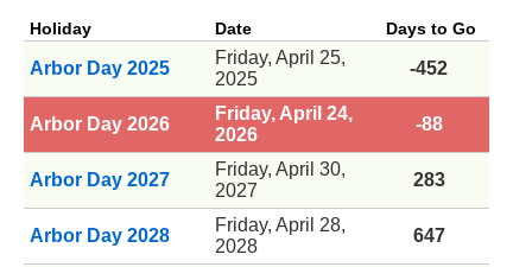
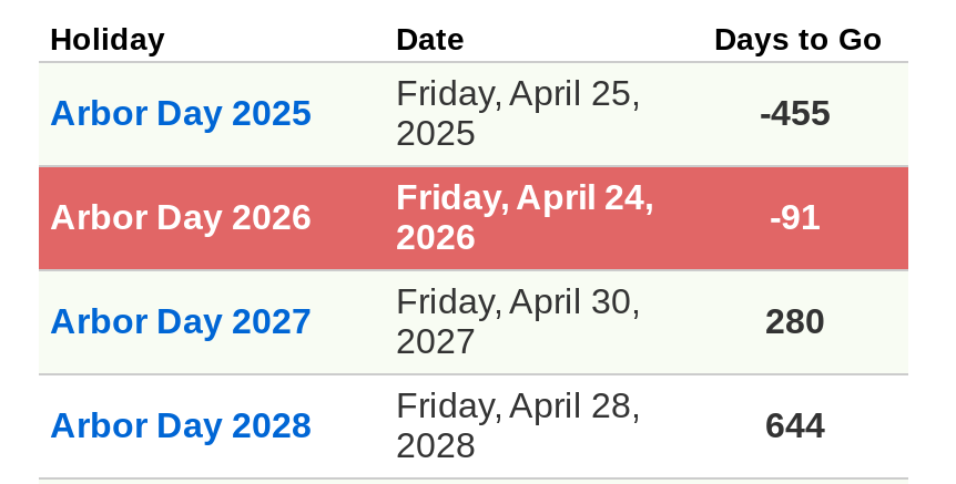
[410,58,448,78] -452 -> [760,94,831,132] -455
[415,114,442,134] -88 -> [770,198,821,236] -91
[413,170,445,190] 283 -> [765,302,825,340] 280
[413,225,445,246] 647 -> [765,406,825,444] 644

